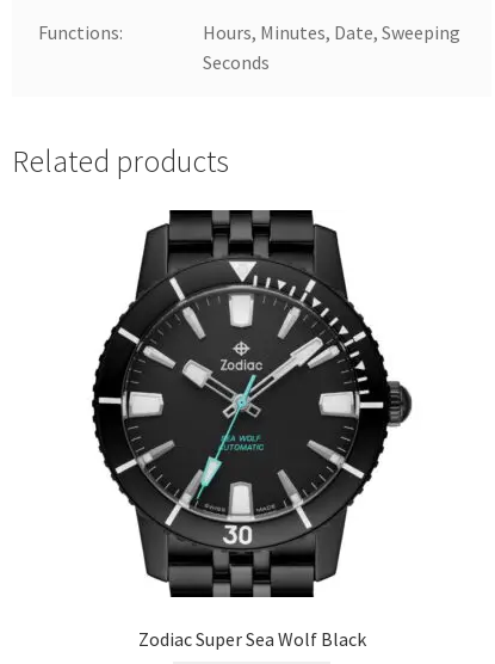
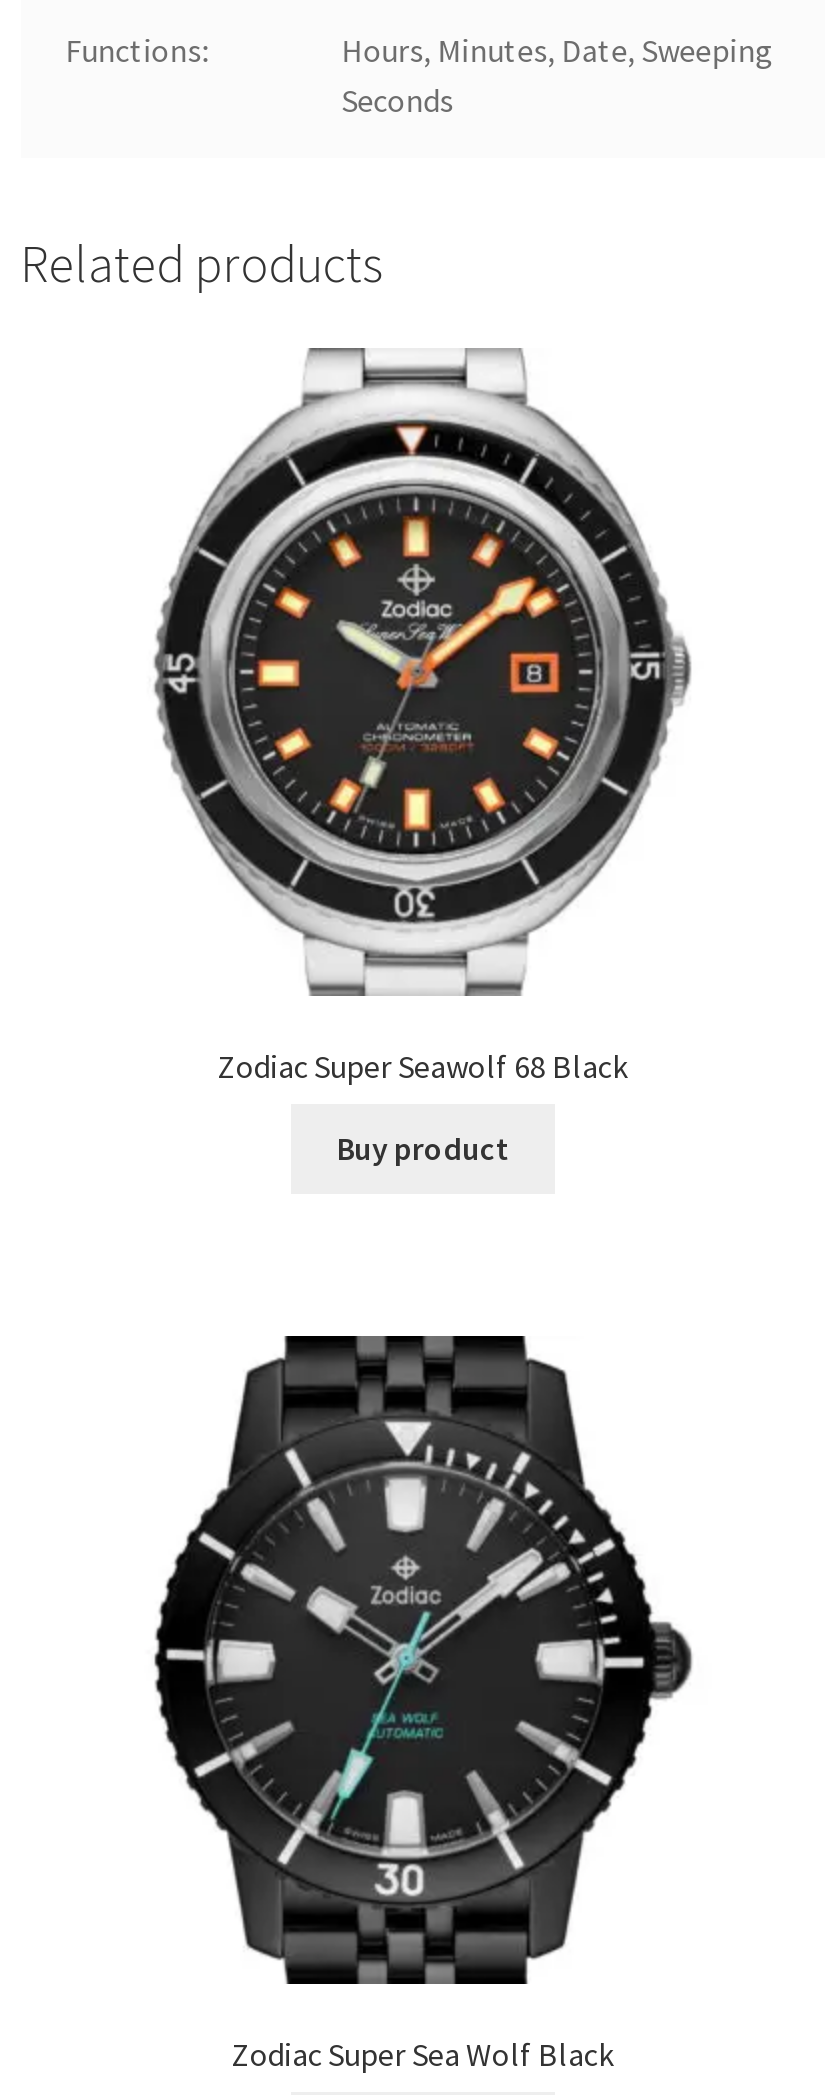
none -> [157,348,687,1168] [image] | Zodiac Super Seawolf 68 Black | Buy product

